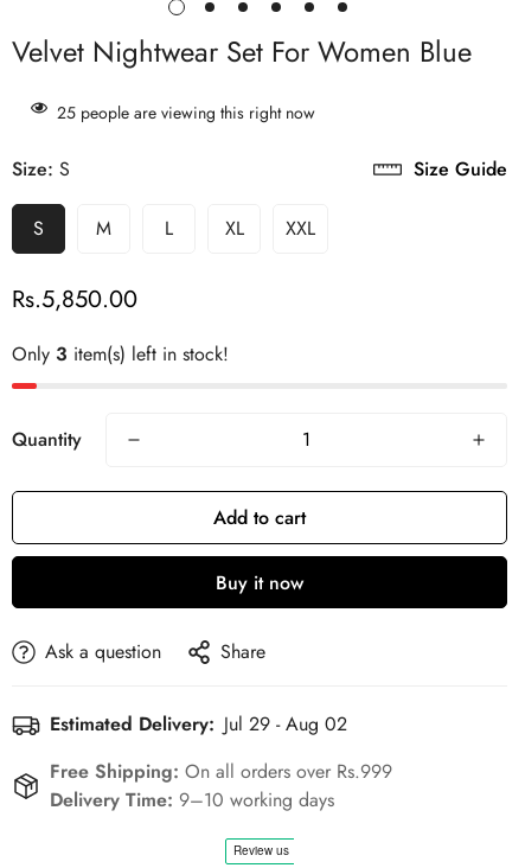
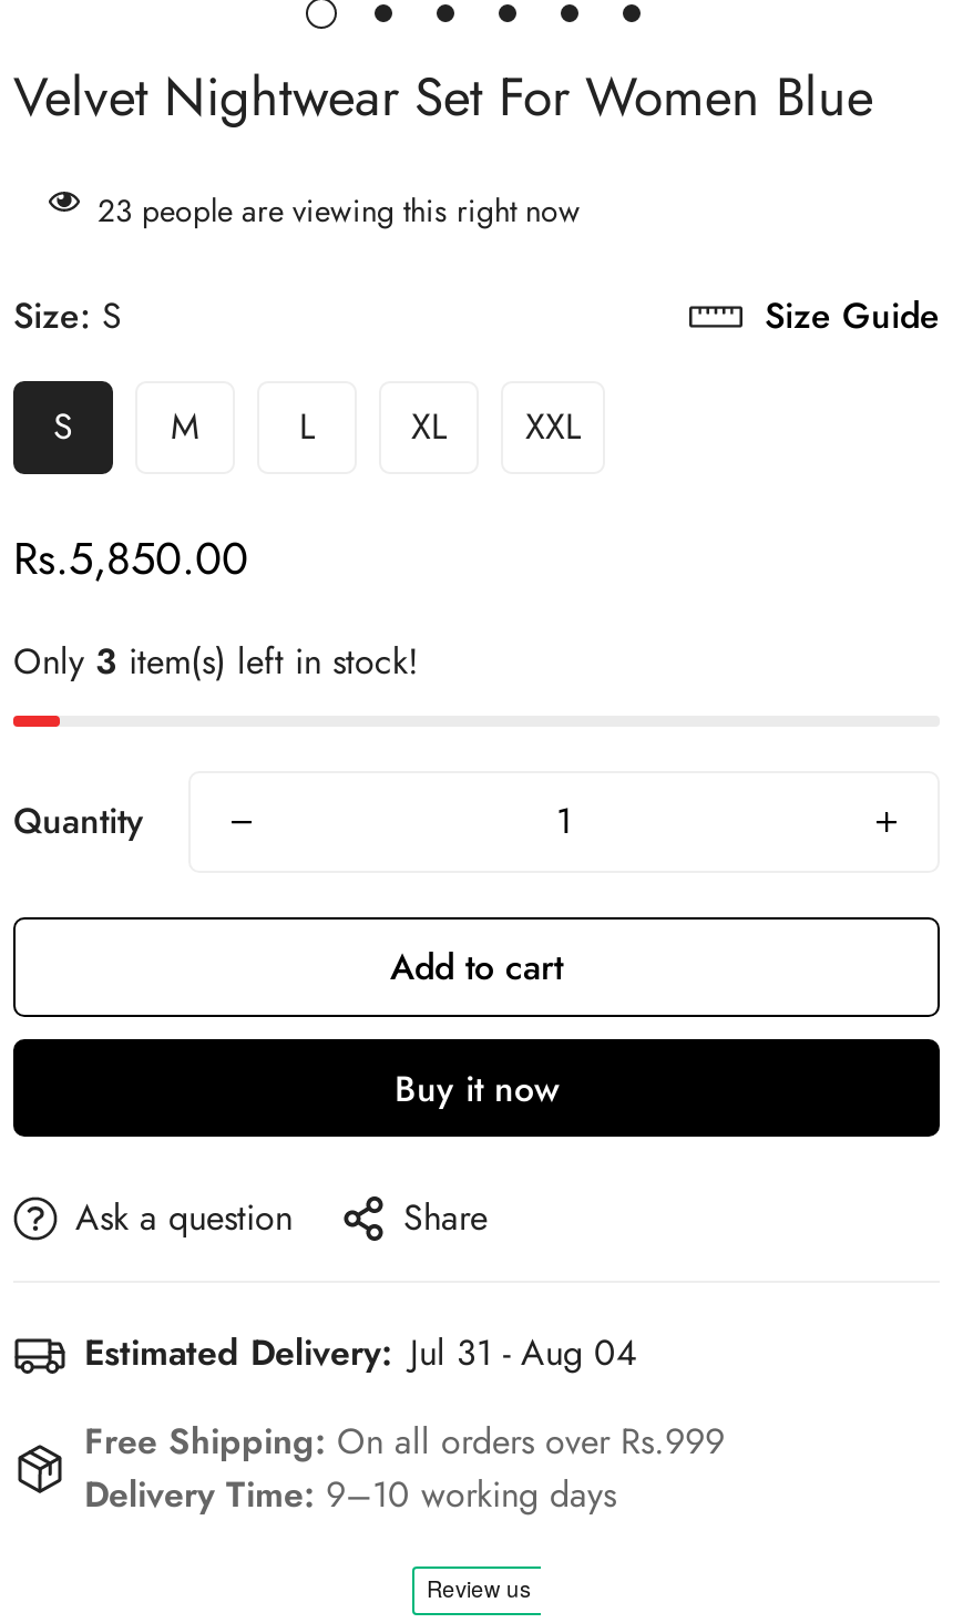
[57,100,315,124] 25 people are viewing this right now -> [98,187,581,232] 23 people are viewing this right now
[50,710,347,737] Estimated Delivery: Jul 29 - Aug 02 -> [84,1326,636,1377] Estimated Delivery: Jul 31 - Aug 04

